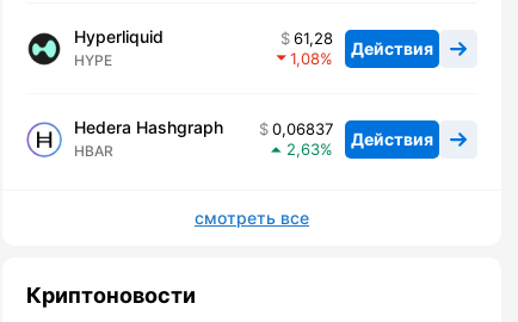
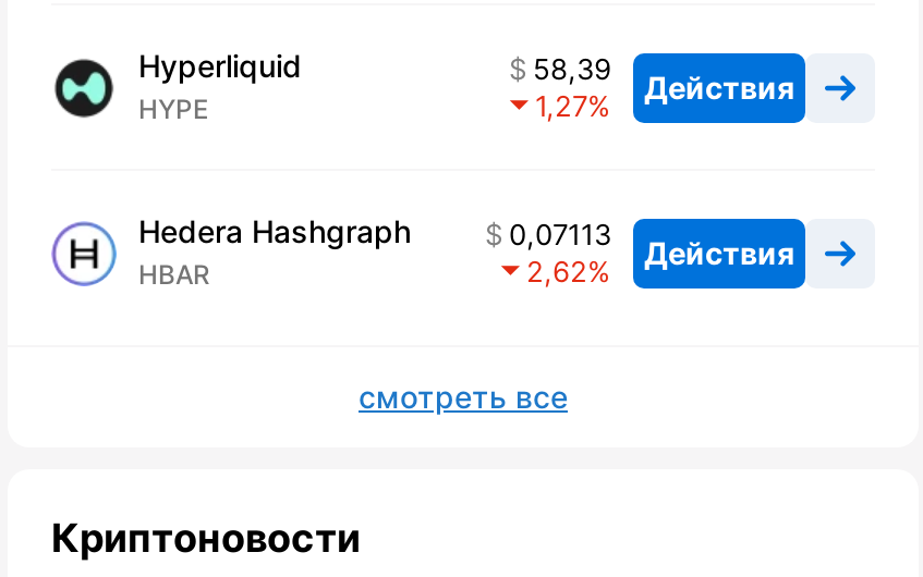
[294,29,433,58] 61,28 Действия -> [533,52,794,105] 58,39 Действия
[290,49,320,68] 1,08 -> [535,89,587,124] 1,27
[272,120,433,149] 0,06837 Действия -> [509,218,794,271] 0,07113 Действия
[286,140,320,159] 2,63 -> [526,255,587,289] 2,62

